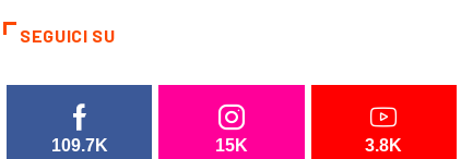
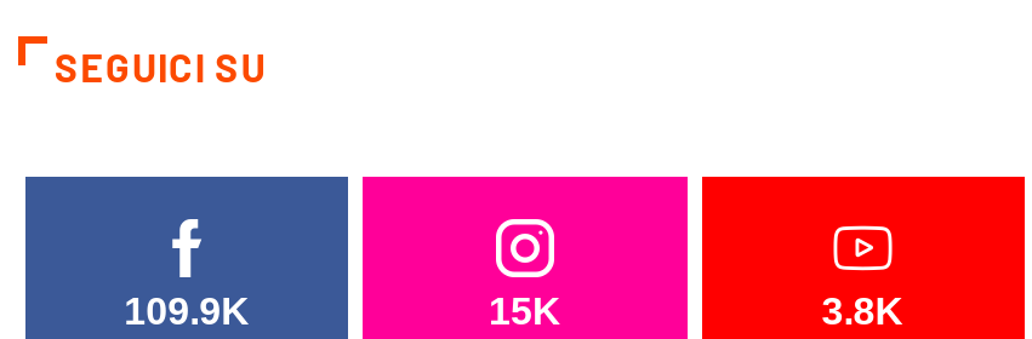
[51,137,108,155] 109.7K -> [124,289,250,330] 109.9K

